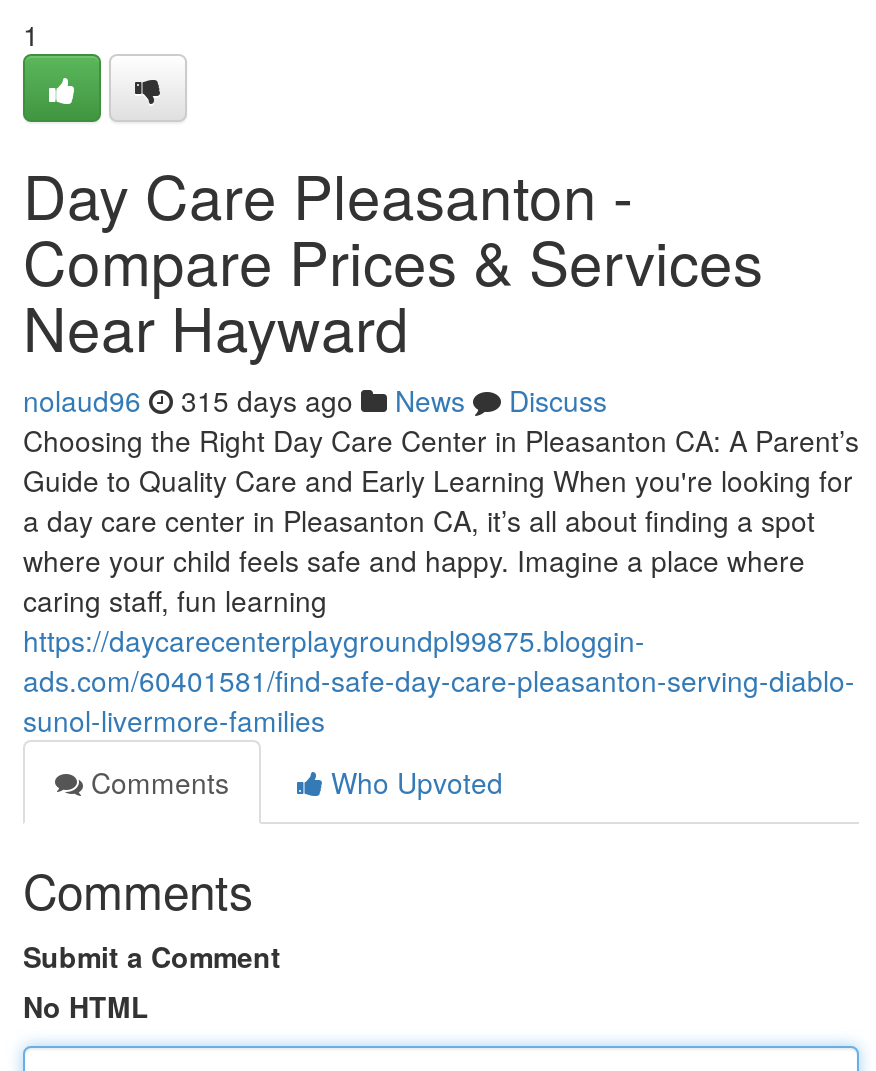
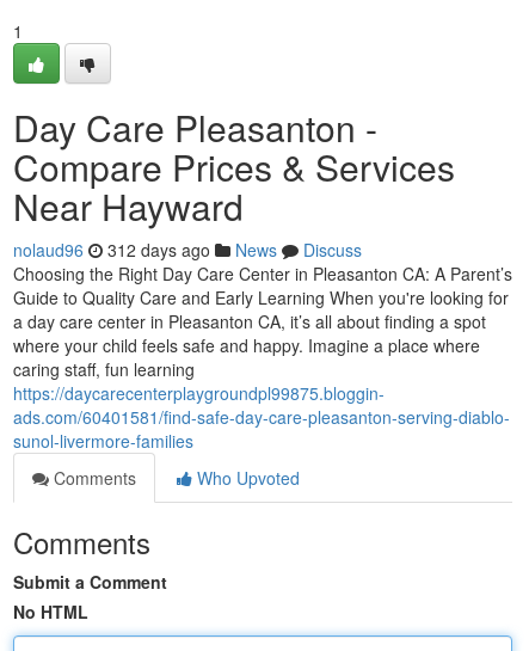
[23,380,607,420] nolaud96 315 days ago News Discuss -> [13,238,362,262] nolaud96 312 days ago News Discuss

